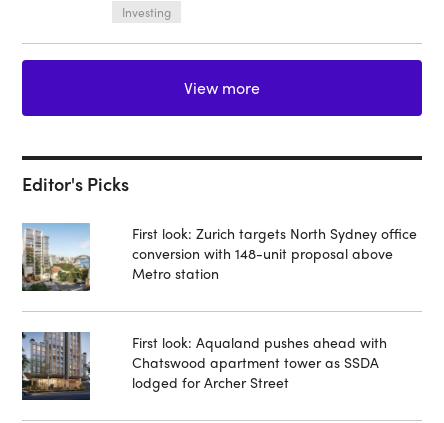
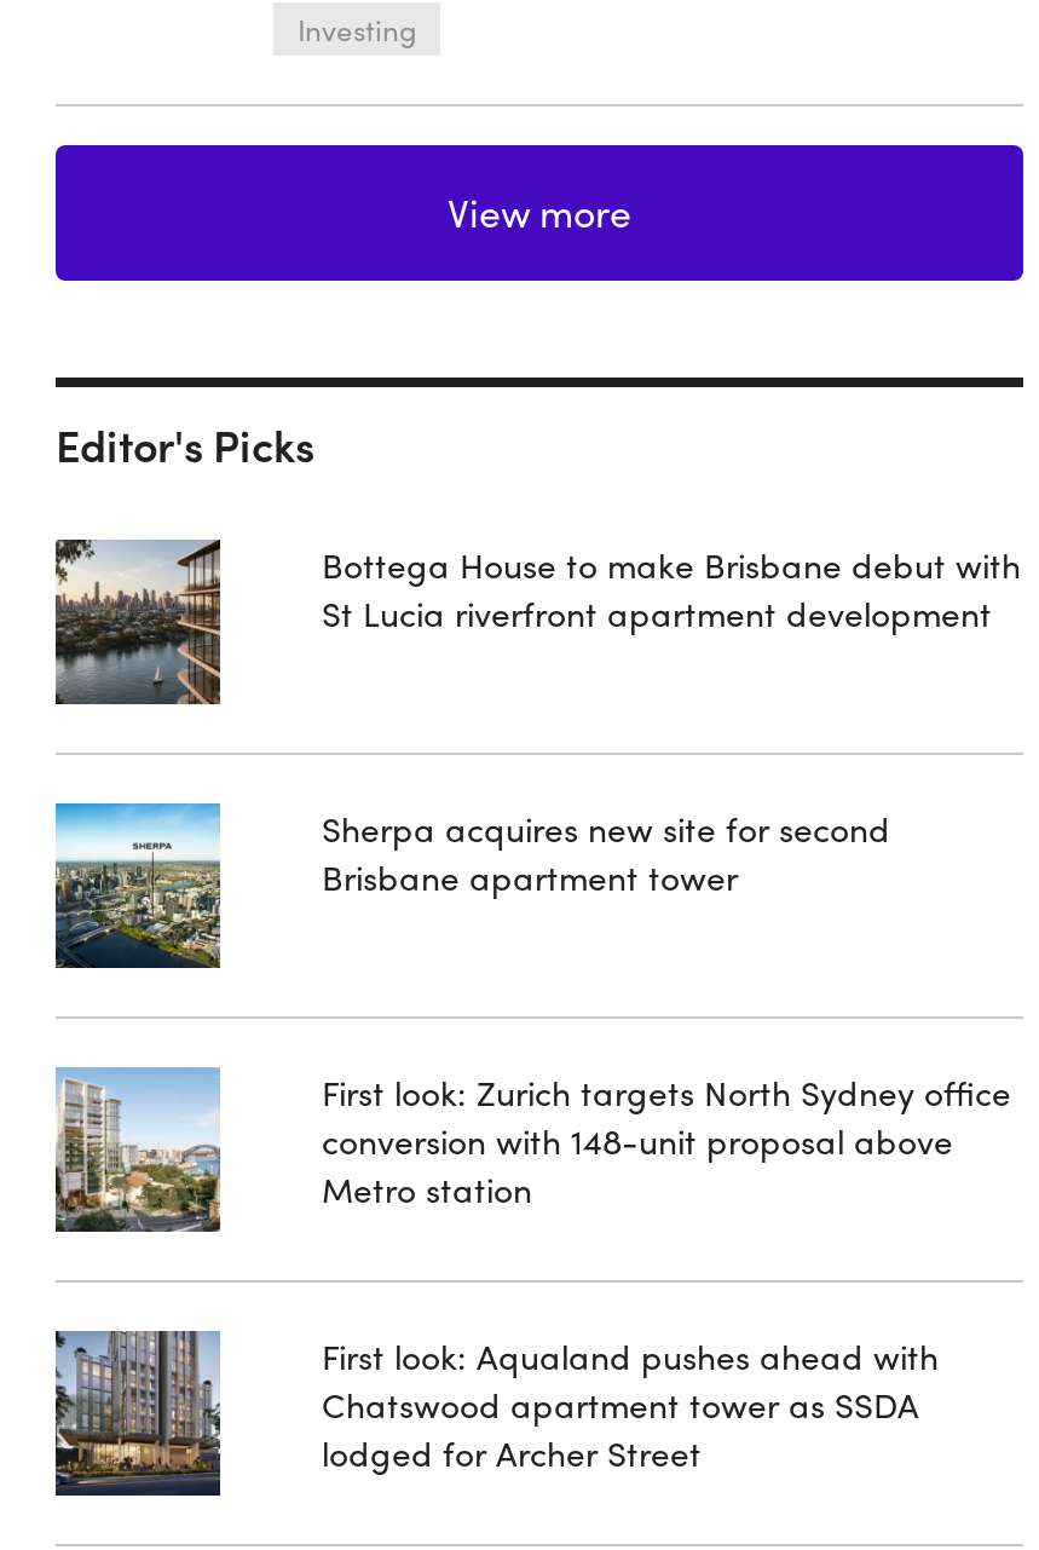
none -> [53,537,223,704] [image]
none -> [53,801,220,968] [image]
none -> [322,540,1021,636] Bottega House to make Brisbane debut with | St Lucia riverfront apartment development
none -> [322,803,890,900] Sherpa acquires new site for second | Brisbane apartment tower

